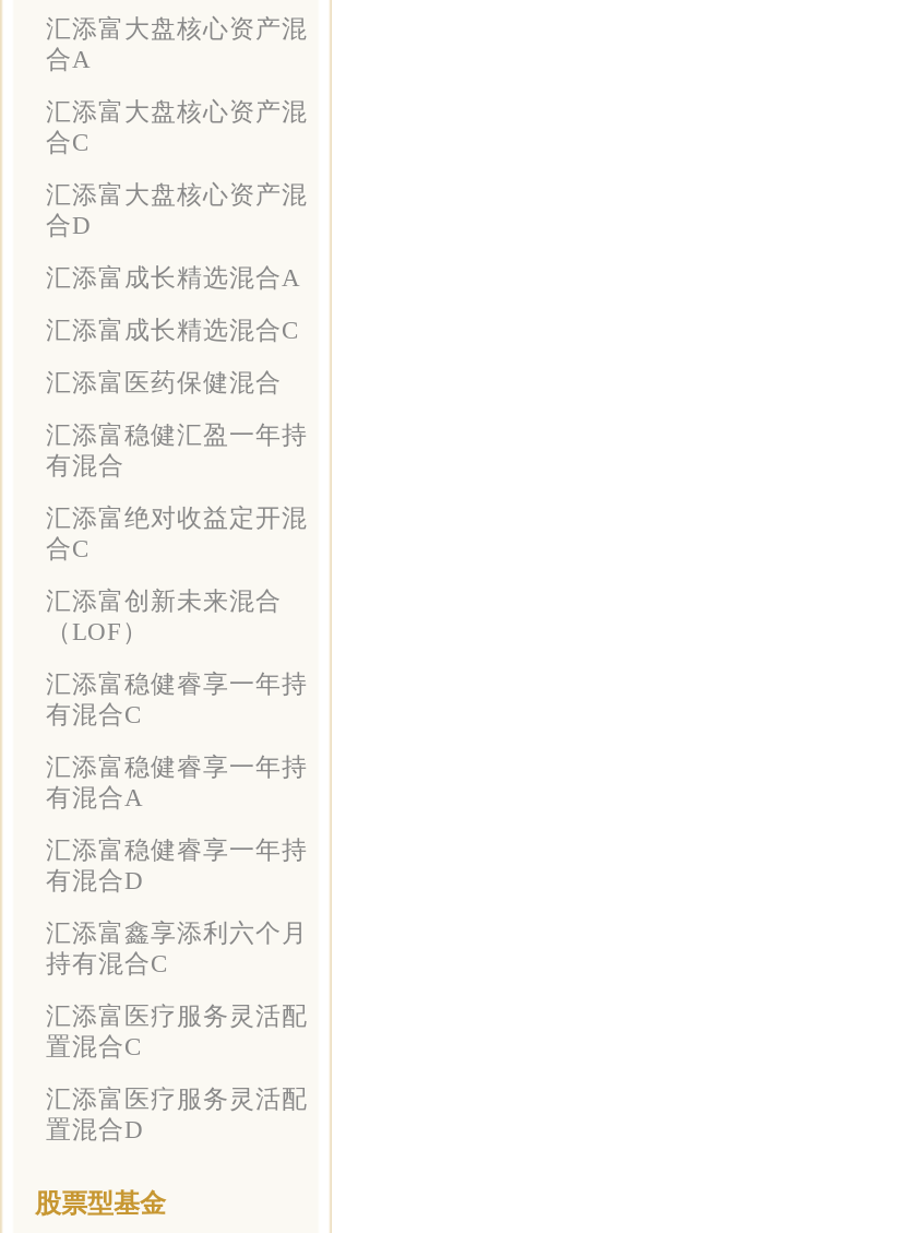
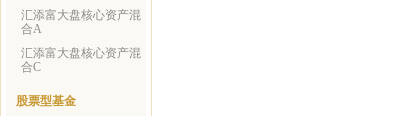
[46,181,308,1142] 汇添富大盘核心资产混 | 合D | 汇添富成长精选混合A | 汇添富成长精选混合C | 汇添富医药保健混合 | 汇添富稳健汇盈一年持 | 有混合 | 汇添富绝对收益定开混 | 合C | 汇添富创新未来混合 | （LOF） | 汇添富稳健睿享一年持 | 有混合C | 汇添富稳健睿享一年持 | 有混合A | 汇添富稳健睿享一年持 | 有混合D | 汇添富鑫享添利六个月 | 持有混合C | 汇添富医疗服务灵活配 | 置混合C | 汇添富医疗服务灵活配 | 置混合D -> none

